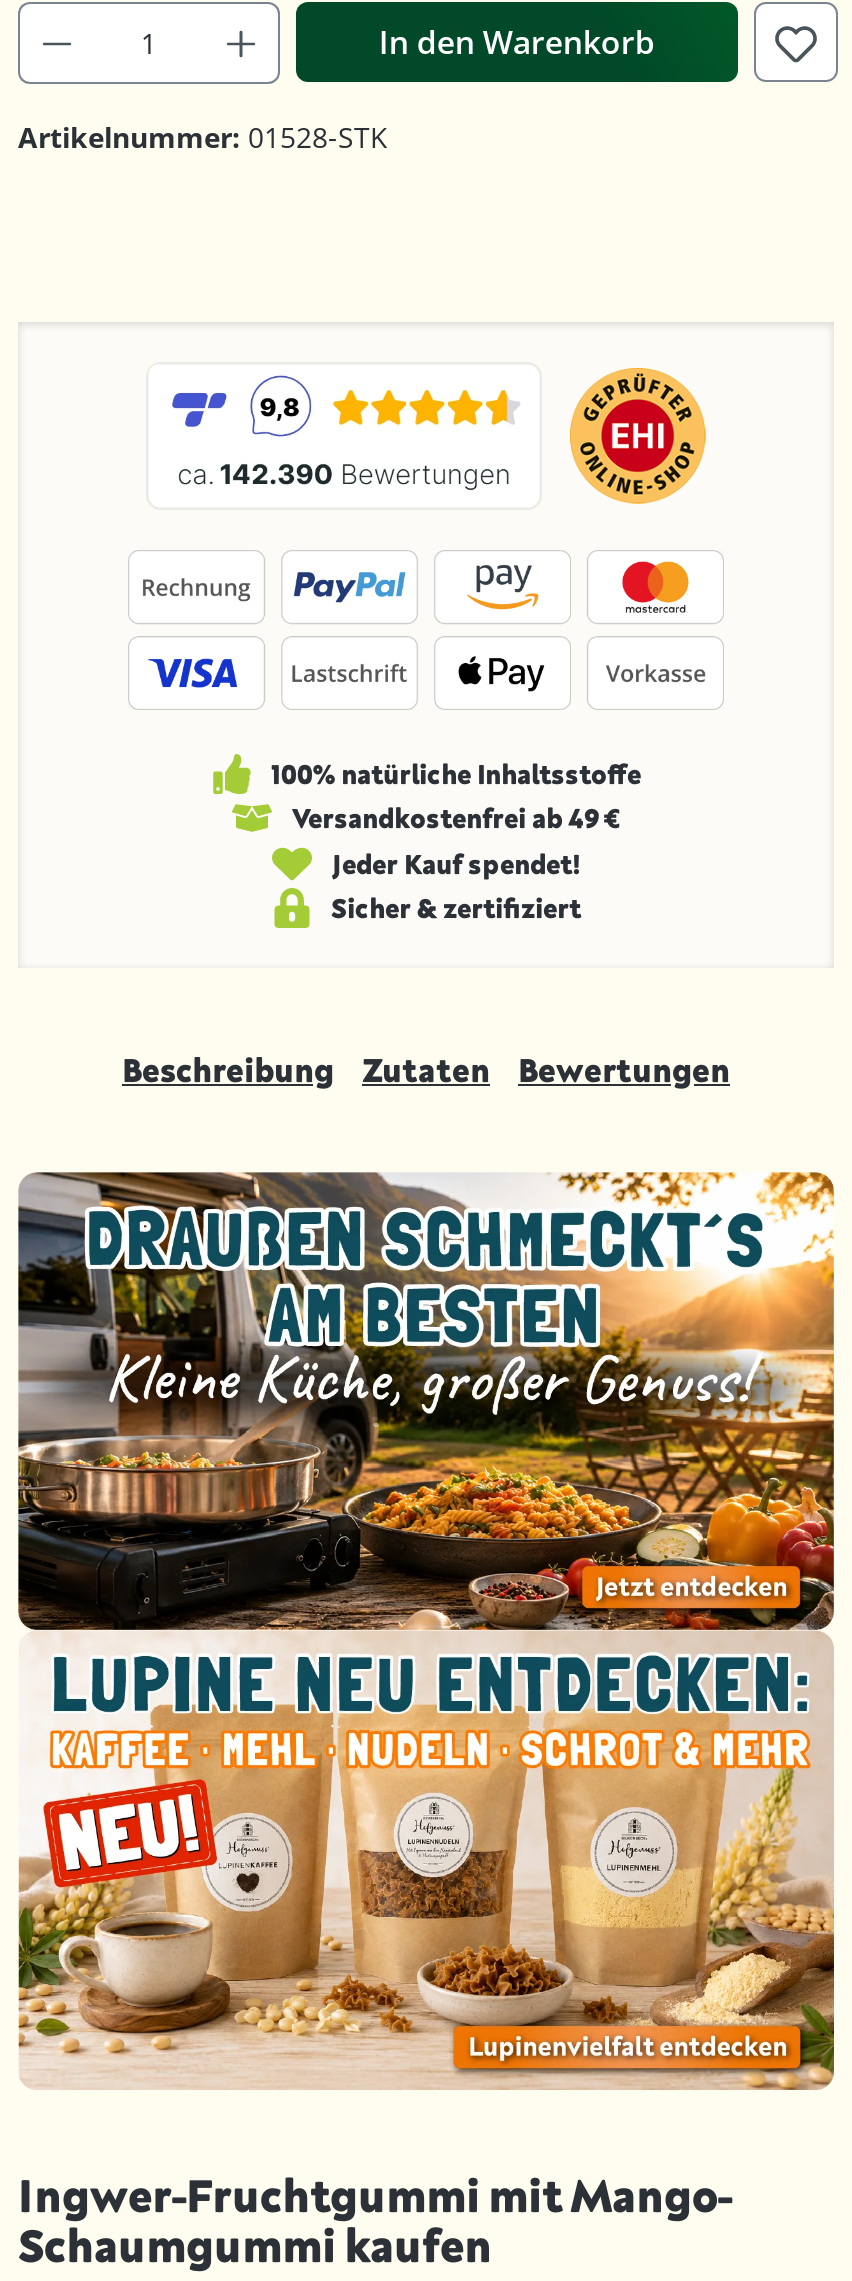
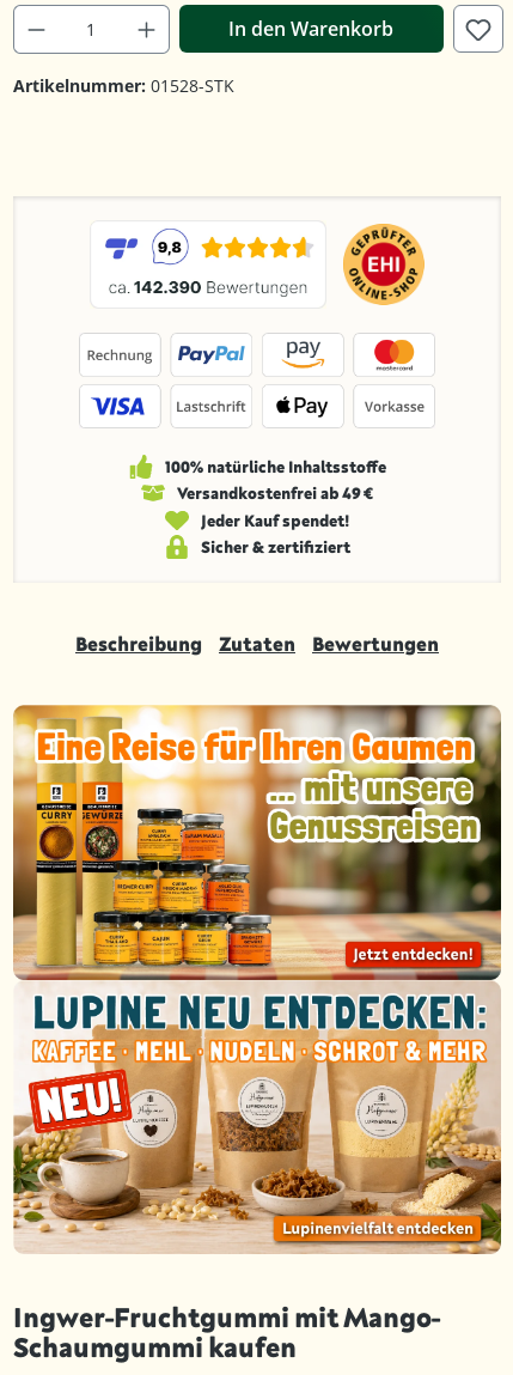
[16,1170,836,1632] [image] -> [12,704,502,981] [image]

